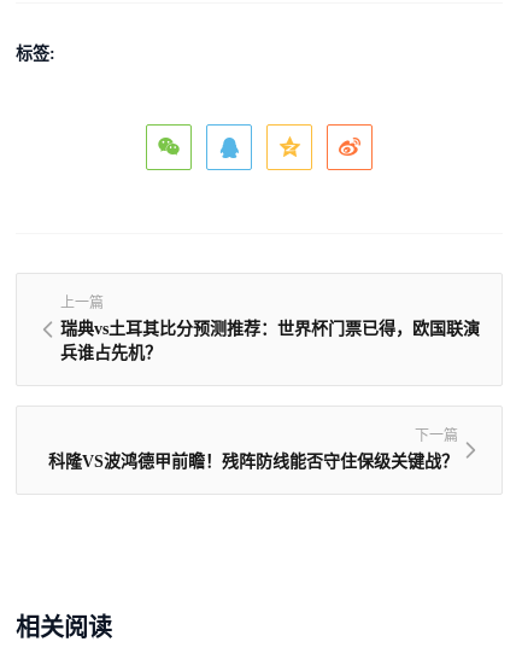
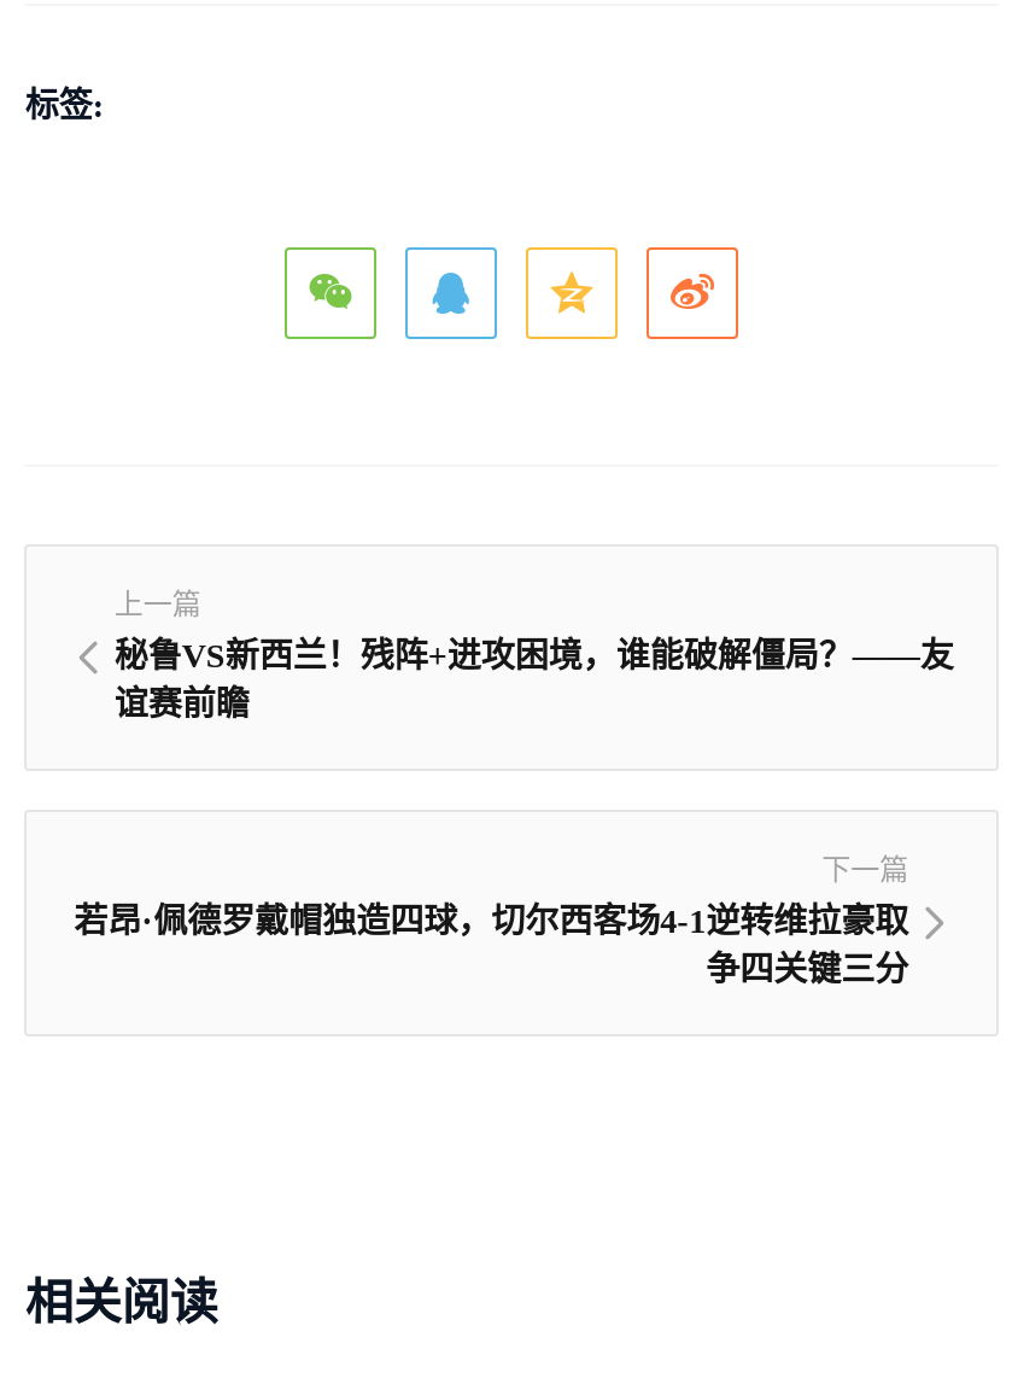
[61,320,480,362] 瑞典vs土耳其比分预测推荐：世界杯门票已得，欧国联演 | 兵谁占先机？ -> [114,639,954,724] 秘鲁VS新西兰！残阵+进攻困境，谁能破解僵局？——友 | 谊赛前瞻
[48,452,458,470] 科隆VS波鸿德甲前瞻！残阵防线能否守住保级关键战？ -> [74,905,909,989] 若昂·佩德罗戴帽独造四球，切尔西客场4-1逆转维拉豪取 | 争四关键三分

